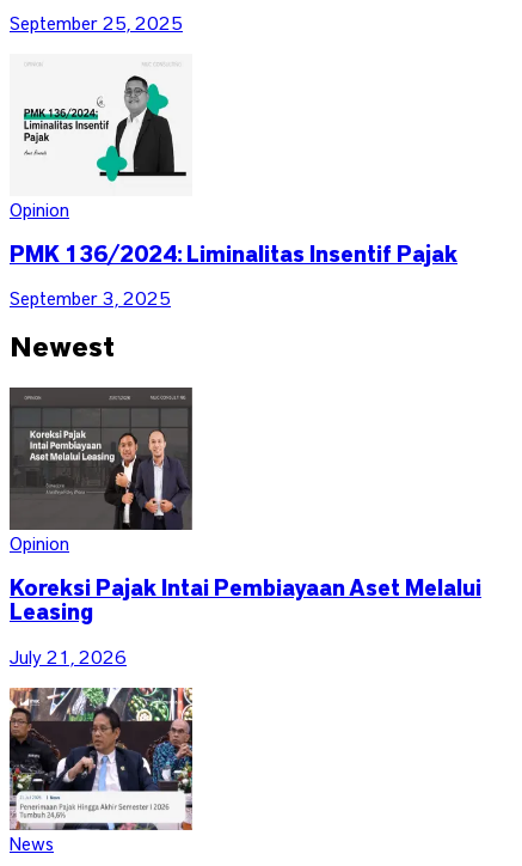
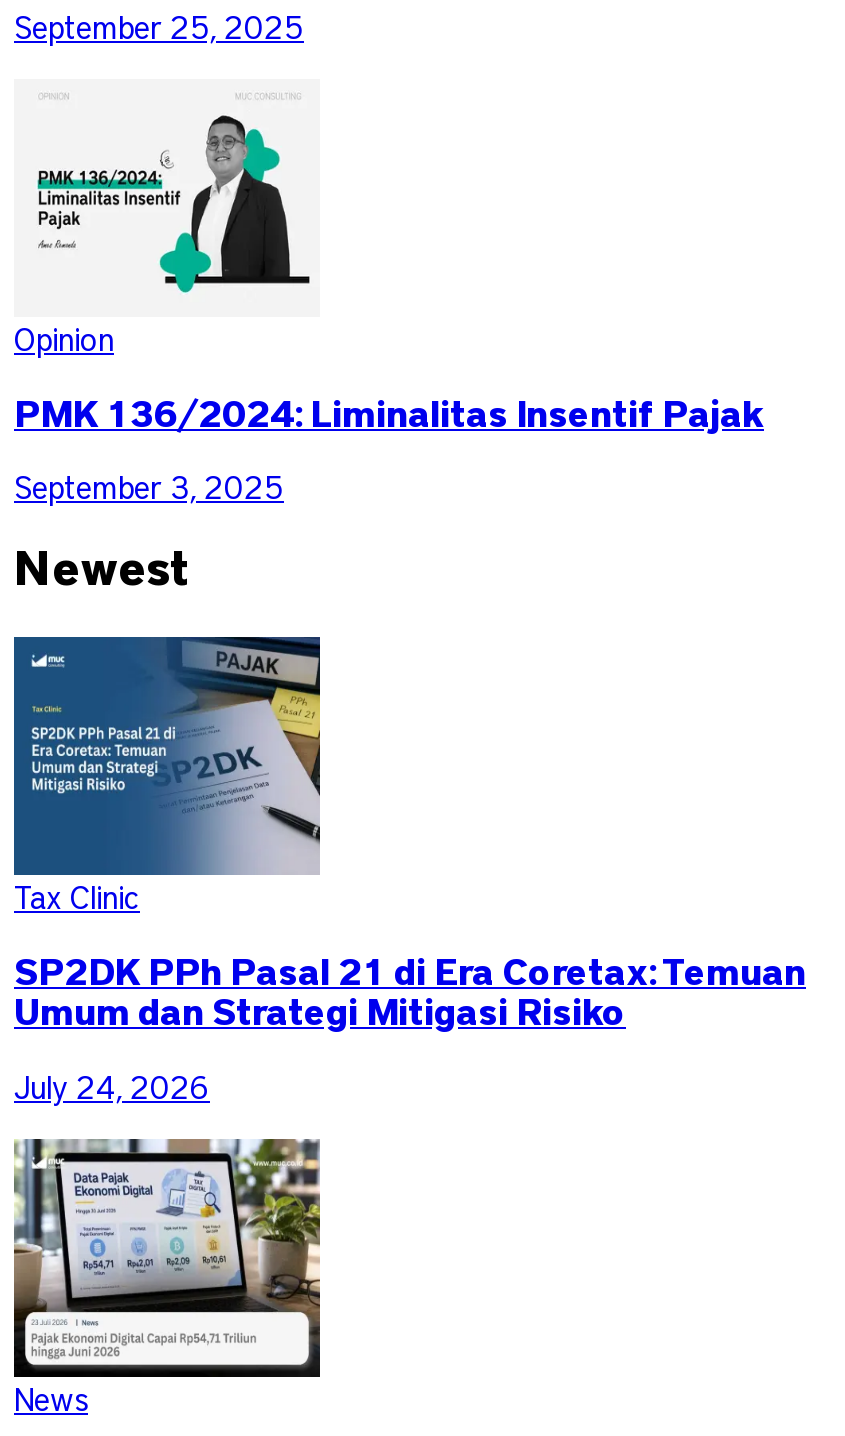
[10,388,194,554] [image] | Opinion -> [14,637,322,915] [image] | Tax Clinic
[10,578,481,624] Koreksi Pajak Intai Pembiayaan Aset Melalui | Leasing -> [14,955,806,1033] SP2DK PPh Pasal 21 di Era Coretax: Temuan | Umum dan Strategi Mitigasi Risiko
[10,648,127,667] July 21, 2026 -> [14,1072,210,1104] July 24, 2026
[8,687,194,831] [image] -> [12,1137,322,1379] [image]

